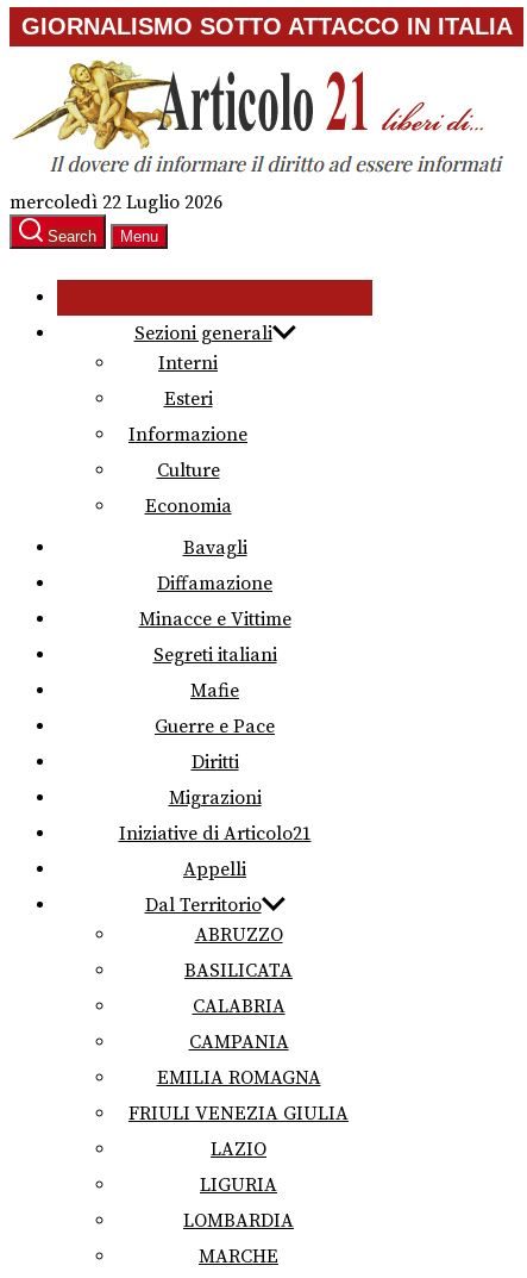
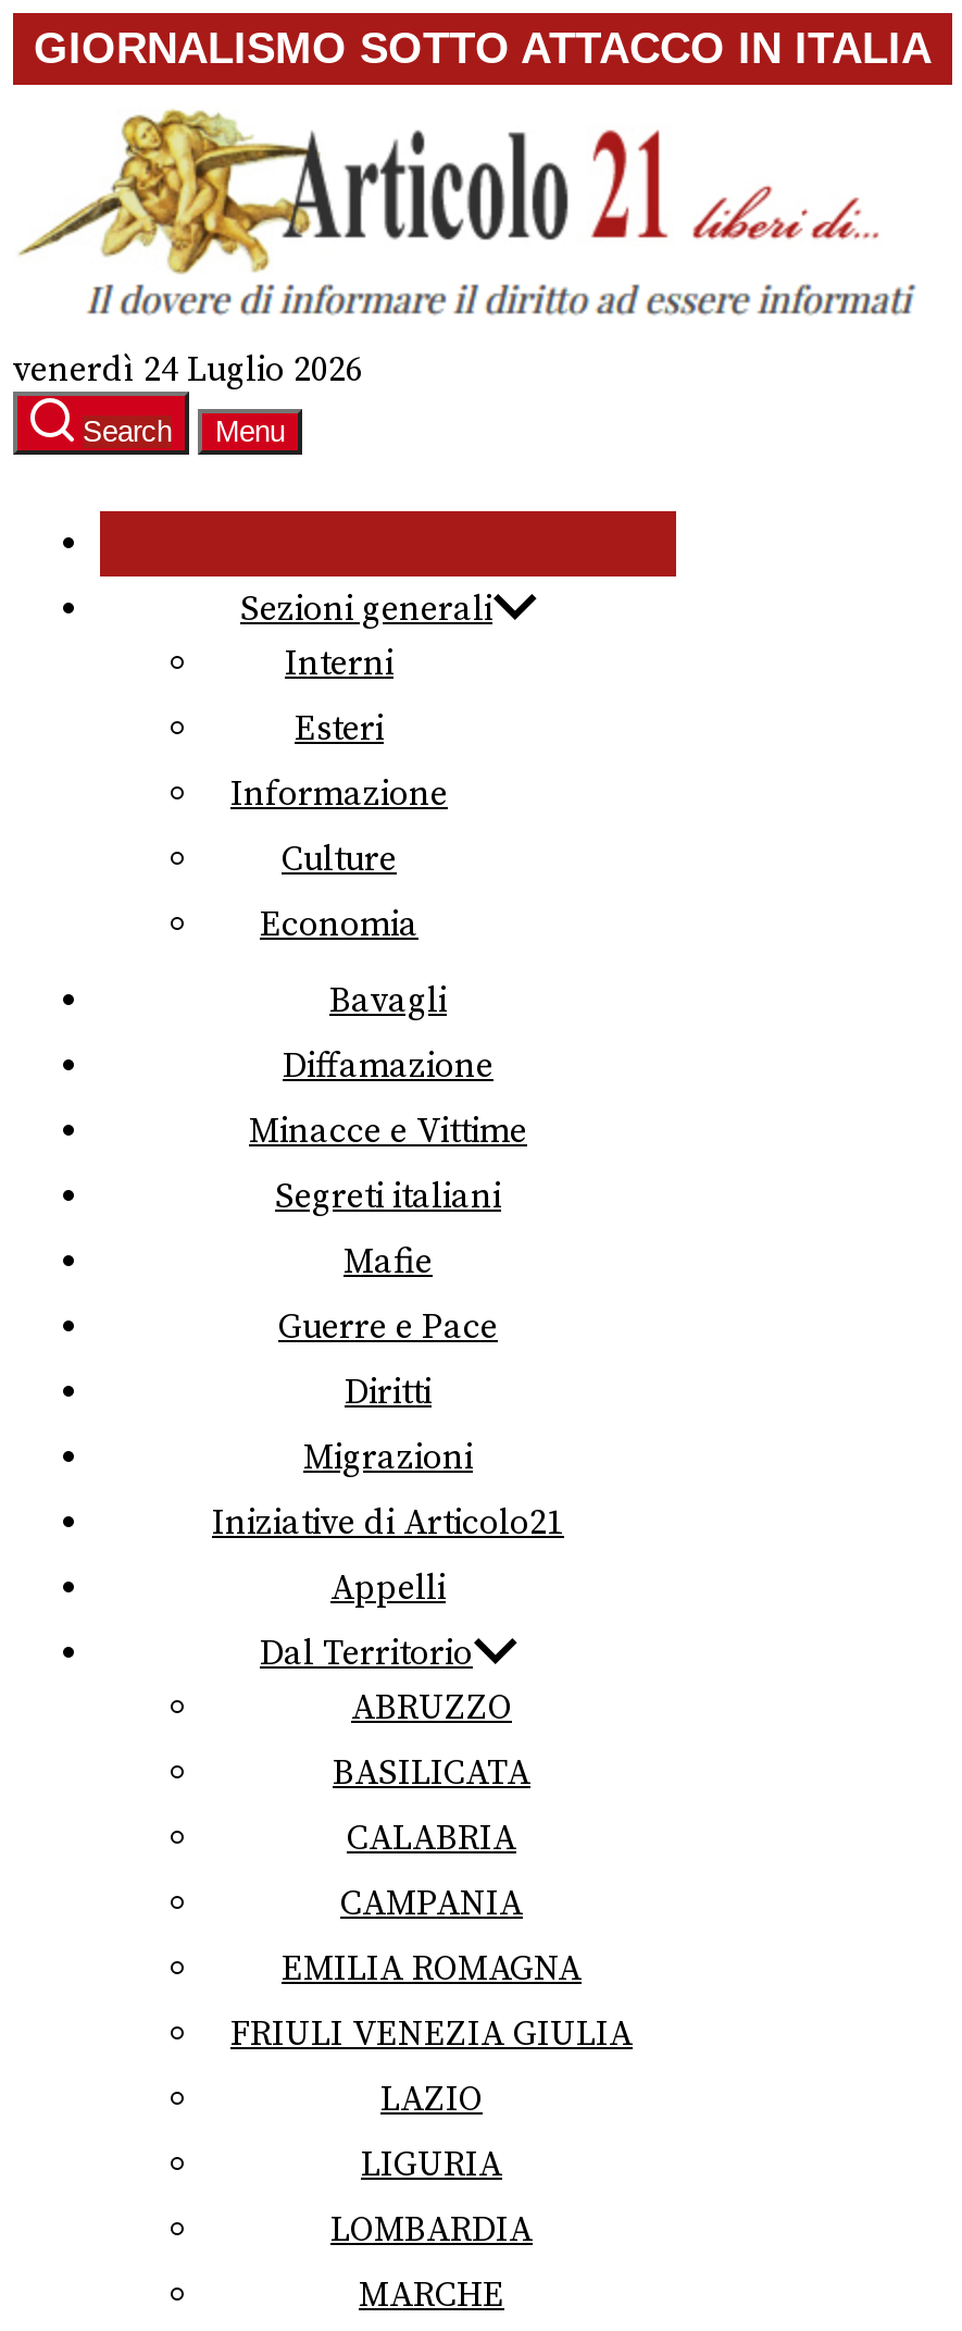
[10,191,222,214] mercoledì 22 Luglio 2026 -> [13,348,363,392] venerdì 24 Luglio 2026

